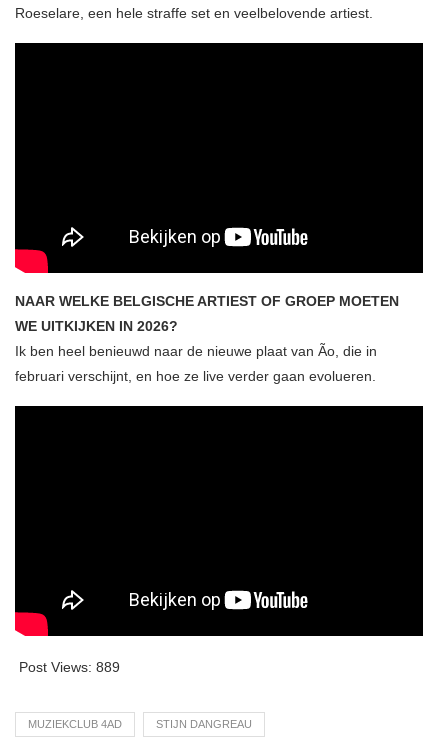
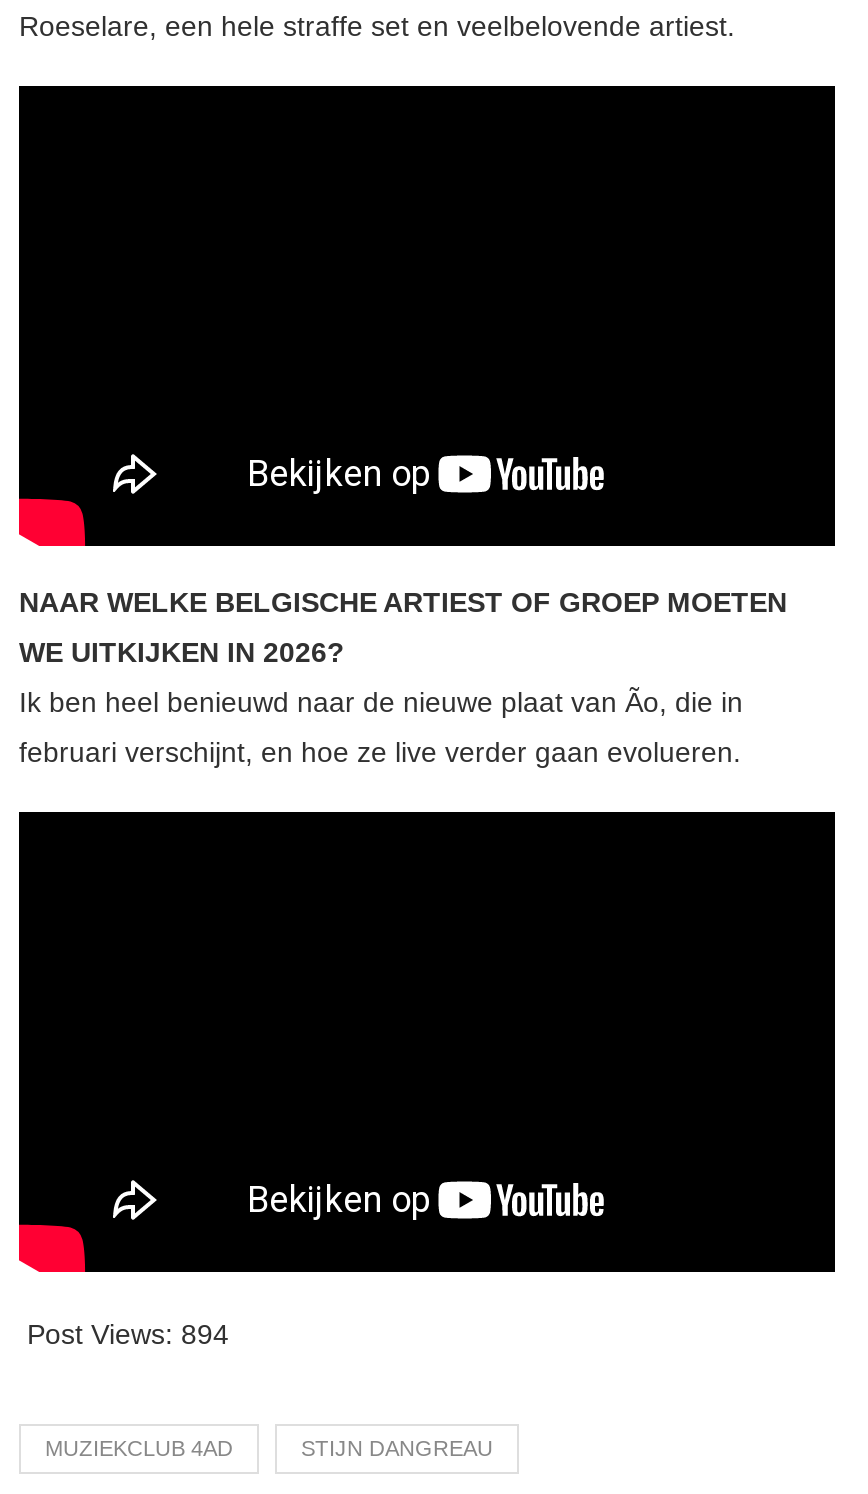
[19,659,120,675] Post Views: 889 -> [27,1318,229,1350] Post Views: 894

